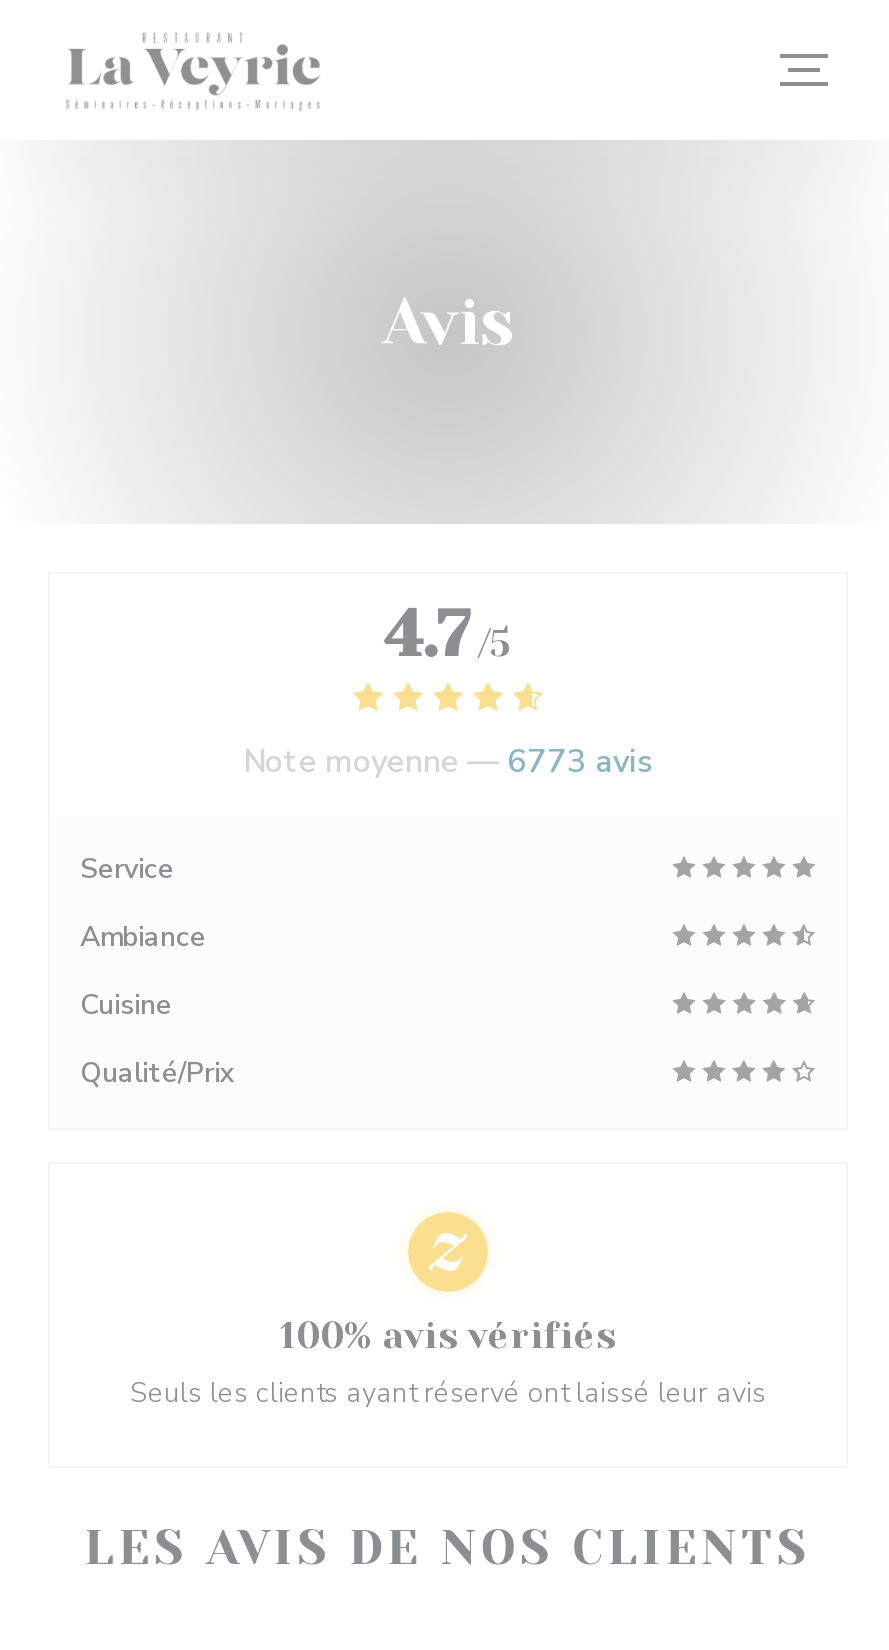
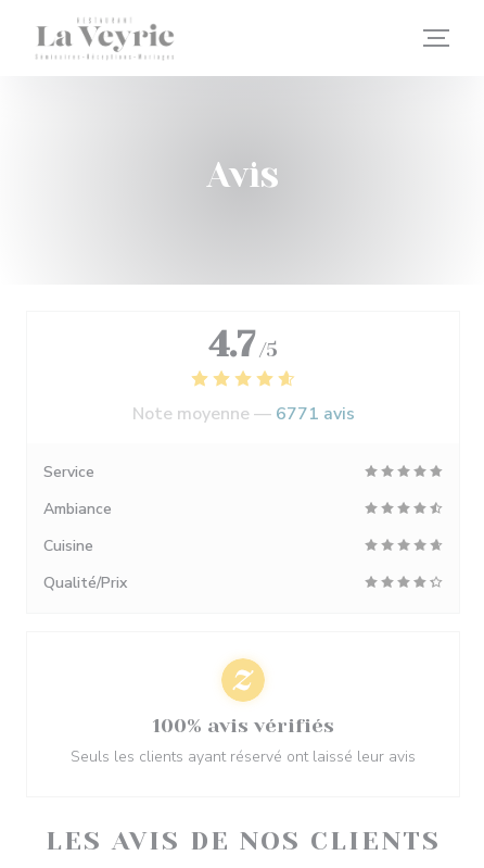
[243,740,653,784] Note moyenne — 6773 avis -> [132,402,354,426] Note moyenne — 6771 avis

